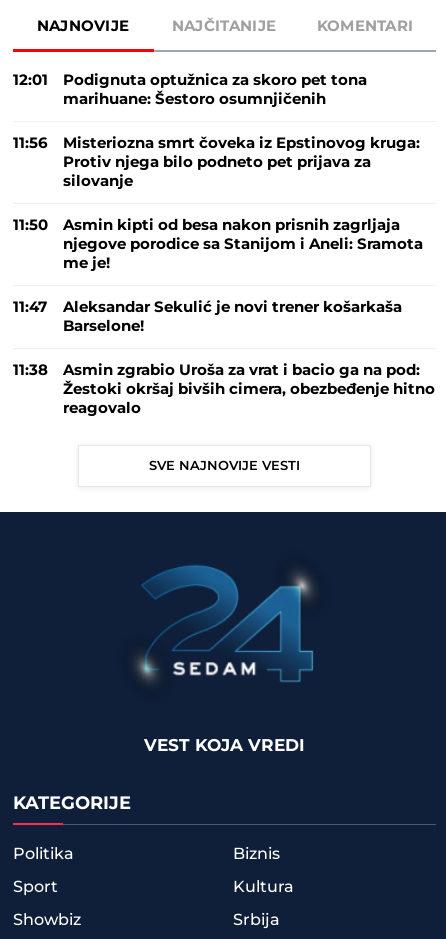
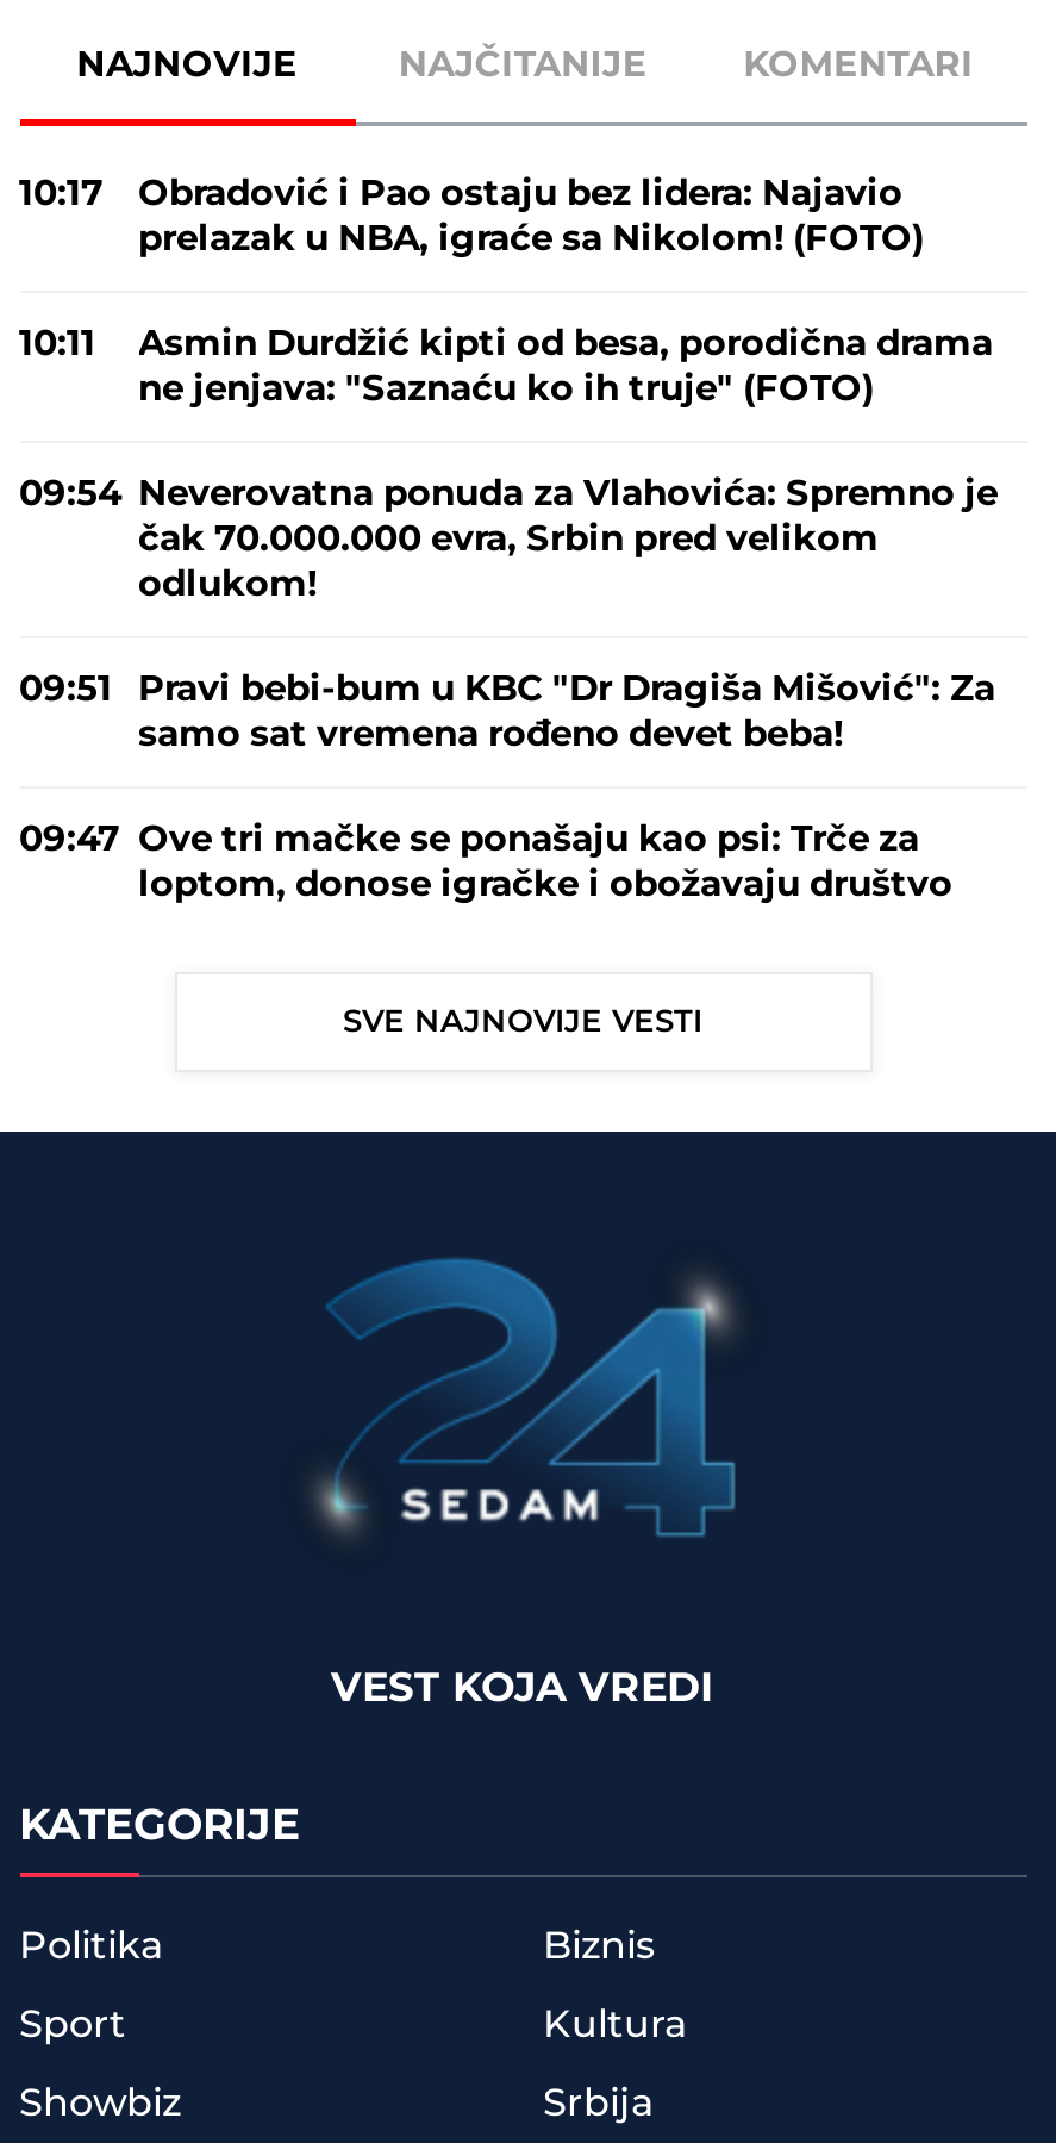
[12,69,47,92] 12:01 -> [19,167,102,222] 10:17
[62,69,366,111] Podignuta optužnica za skoro pet tona | marihuane: Šestoro osumnjičenih -> [138,167,924,267] Obradović i Pao ostaju bez lidera: Najavio | prelazak u NBA, igraće sa Nikolom! (FOTO)
[12,132,47,155] 11:56 -> [19,317,95,372] 10:11
[62,132,419,193] Misteriozna smrt čoveka iz Epstinovog kruga: | Protiv njega bilo podneto pet prijava za | silovanje -> [138,317,993,417] Asmin Durdžić kipti od besa, porodična drama | ne jenjava: "Saznaću ko ih truje" (FOTO)
[12,214,47,237] 11:50 -> [19,467,121,522] 09:54
[62,214,422,275] Asmin kipti od besa nakon prisnih zagrljaja | njegove porodice sa Stanijom i Aneli: Sramota | me je! -> [138,467,998,613] Neverovatna ponuda za Vlahovića: Spremno je | čak 70.000.000 evra, Srbin pred velikom | odlukom!
[12,296,46,319] 11:47 -> [19,663,112,718] 09:51
[62,296,401,338] Aleksandar Sekulić je novi trener košarkaša | Barselone! -> [138,663,995,763] Pravi bebi-bum u KBC "Dr Dragiša Mišović": Za | samo sat vremena rođeno devet beba!
[12,359,47,382] 11:38 -> [19,813,119,868] 09:47
[62,359,434,420] Asmin zgrabio Uroša za vrat i bacio ga na pod: | Žestoki okršaj bivših cimera, obezbeđenje hitno | reagovalo -> [138,813,952,913] Ove tri mačke se ponašaju kao psi: Trče za | loptom, donose igračke i obožavaju društvo

